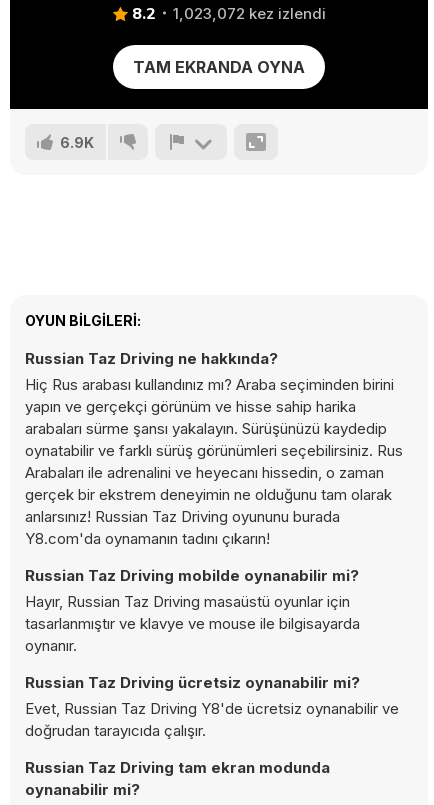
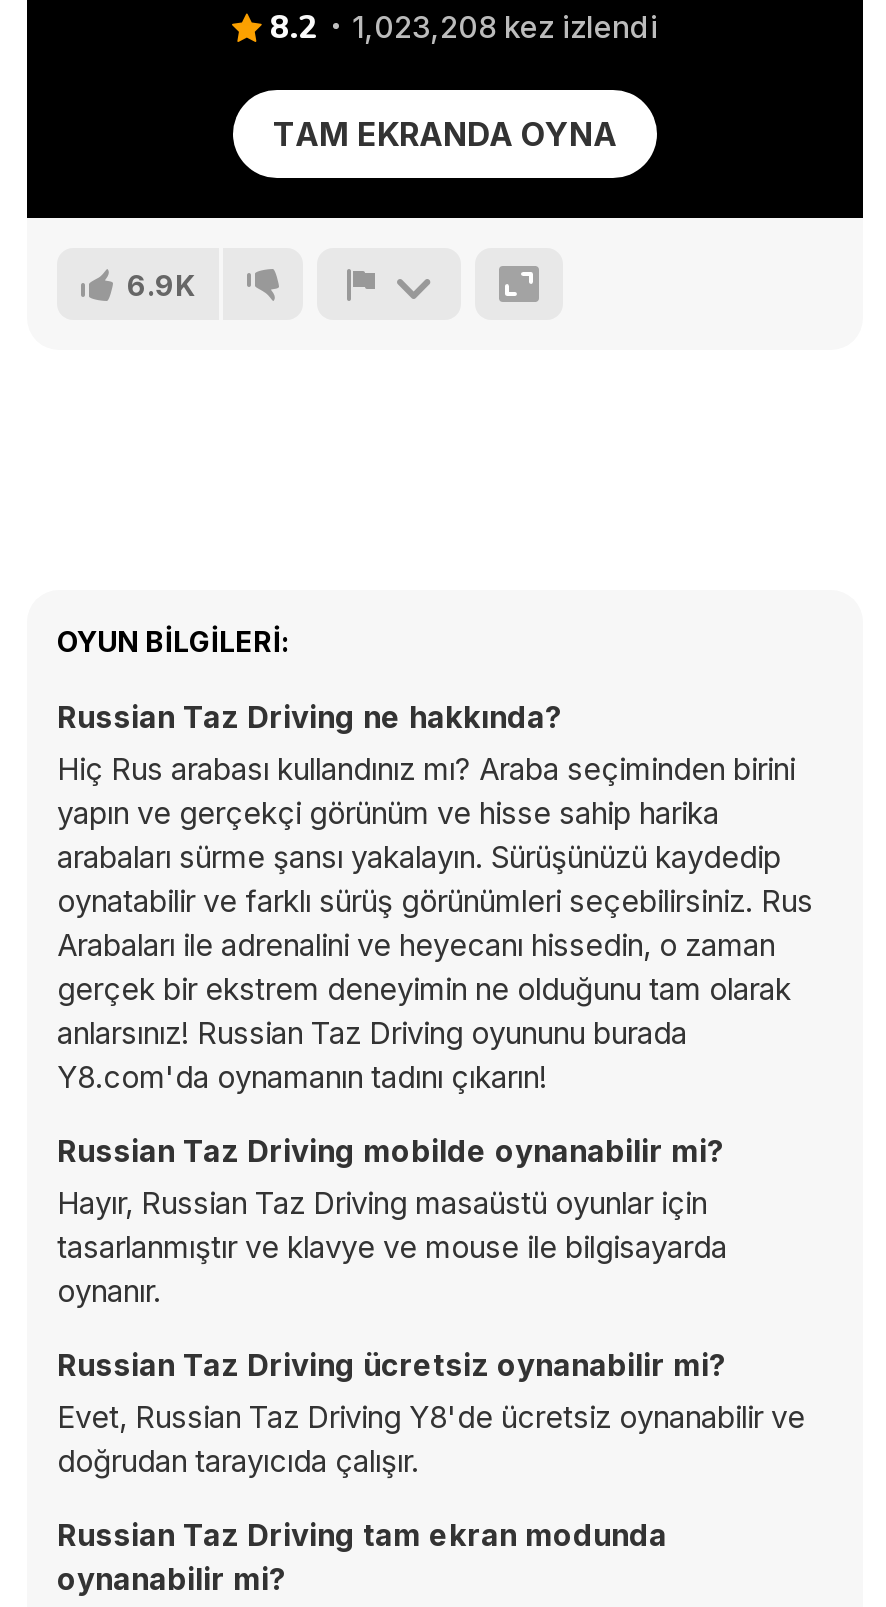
[131,3,325,25] 8.2 1,023,072 kez izlendi -> [270,6,658,50] 8.2 1,023,208 kez izlendi

